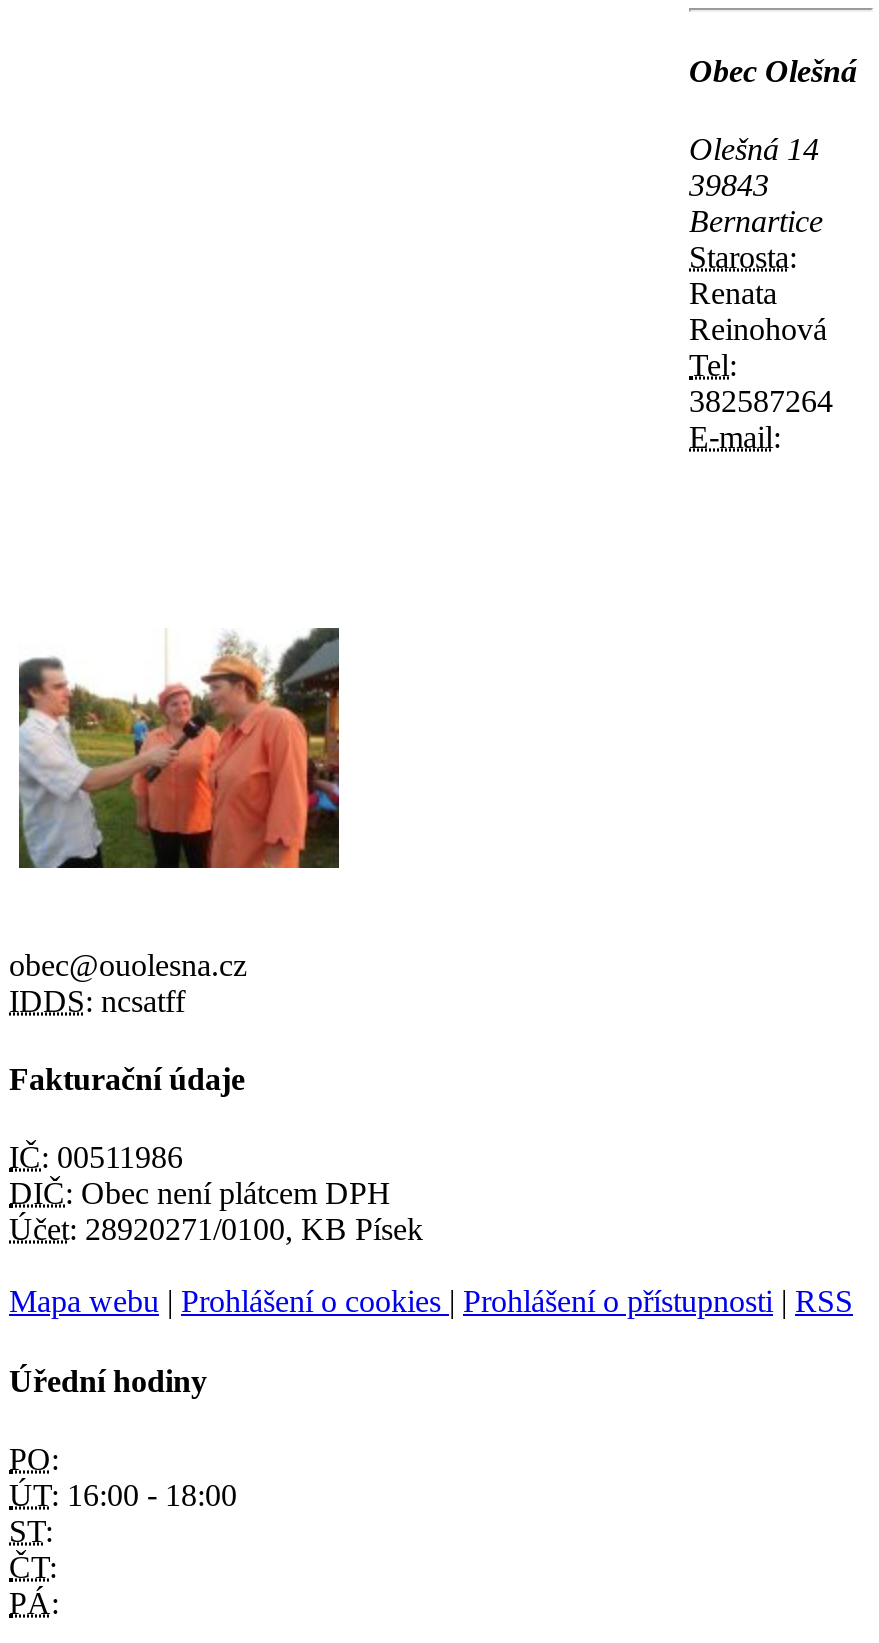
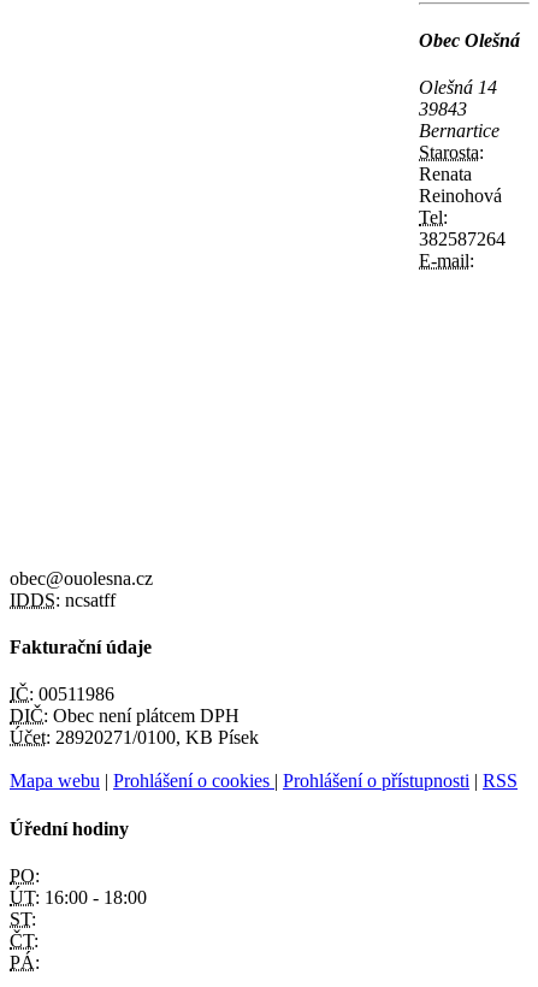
[17,626,341,870] [image] -> none

